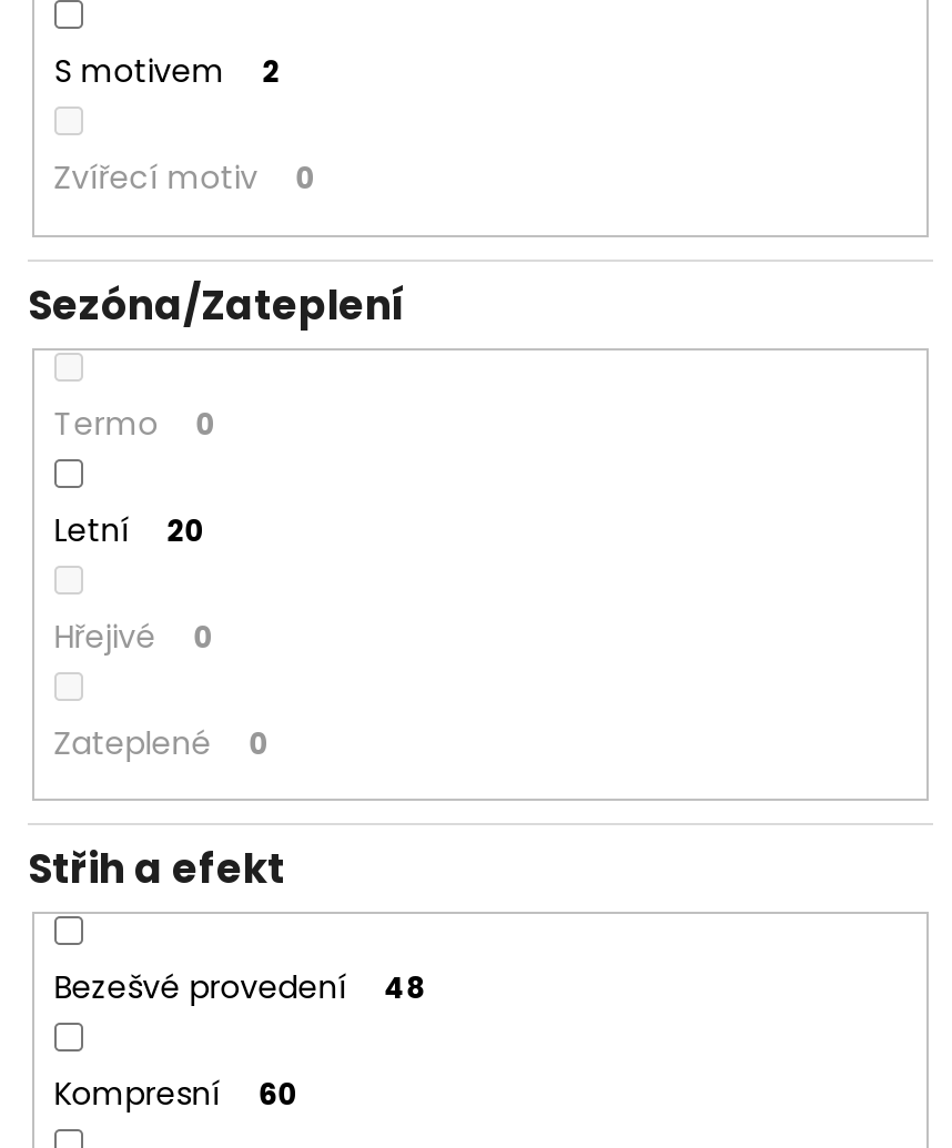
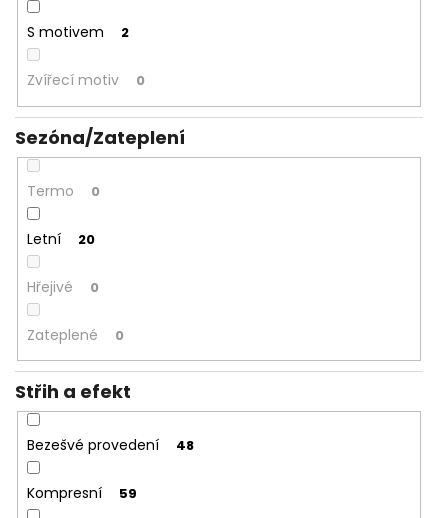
[54,1071,298,1116] Kompresní 60 -> [27,483,137,503] Kompresní 59

